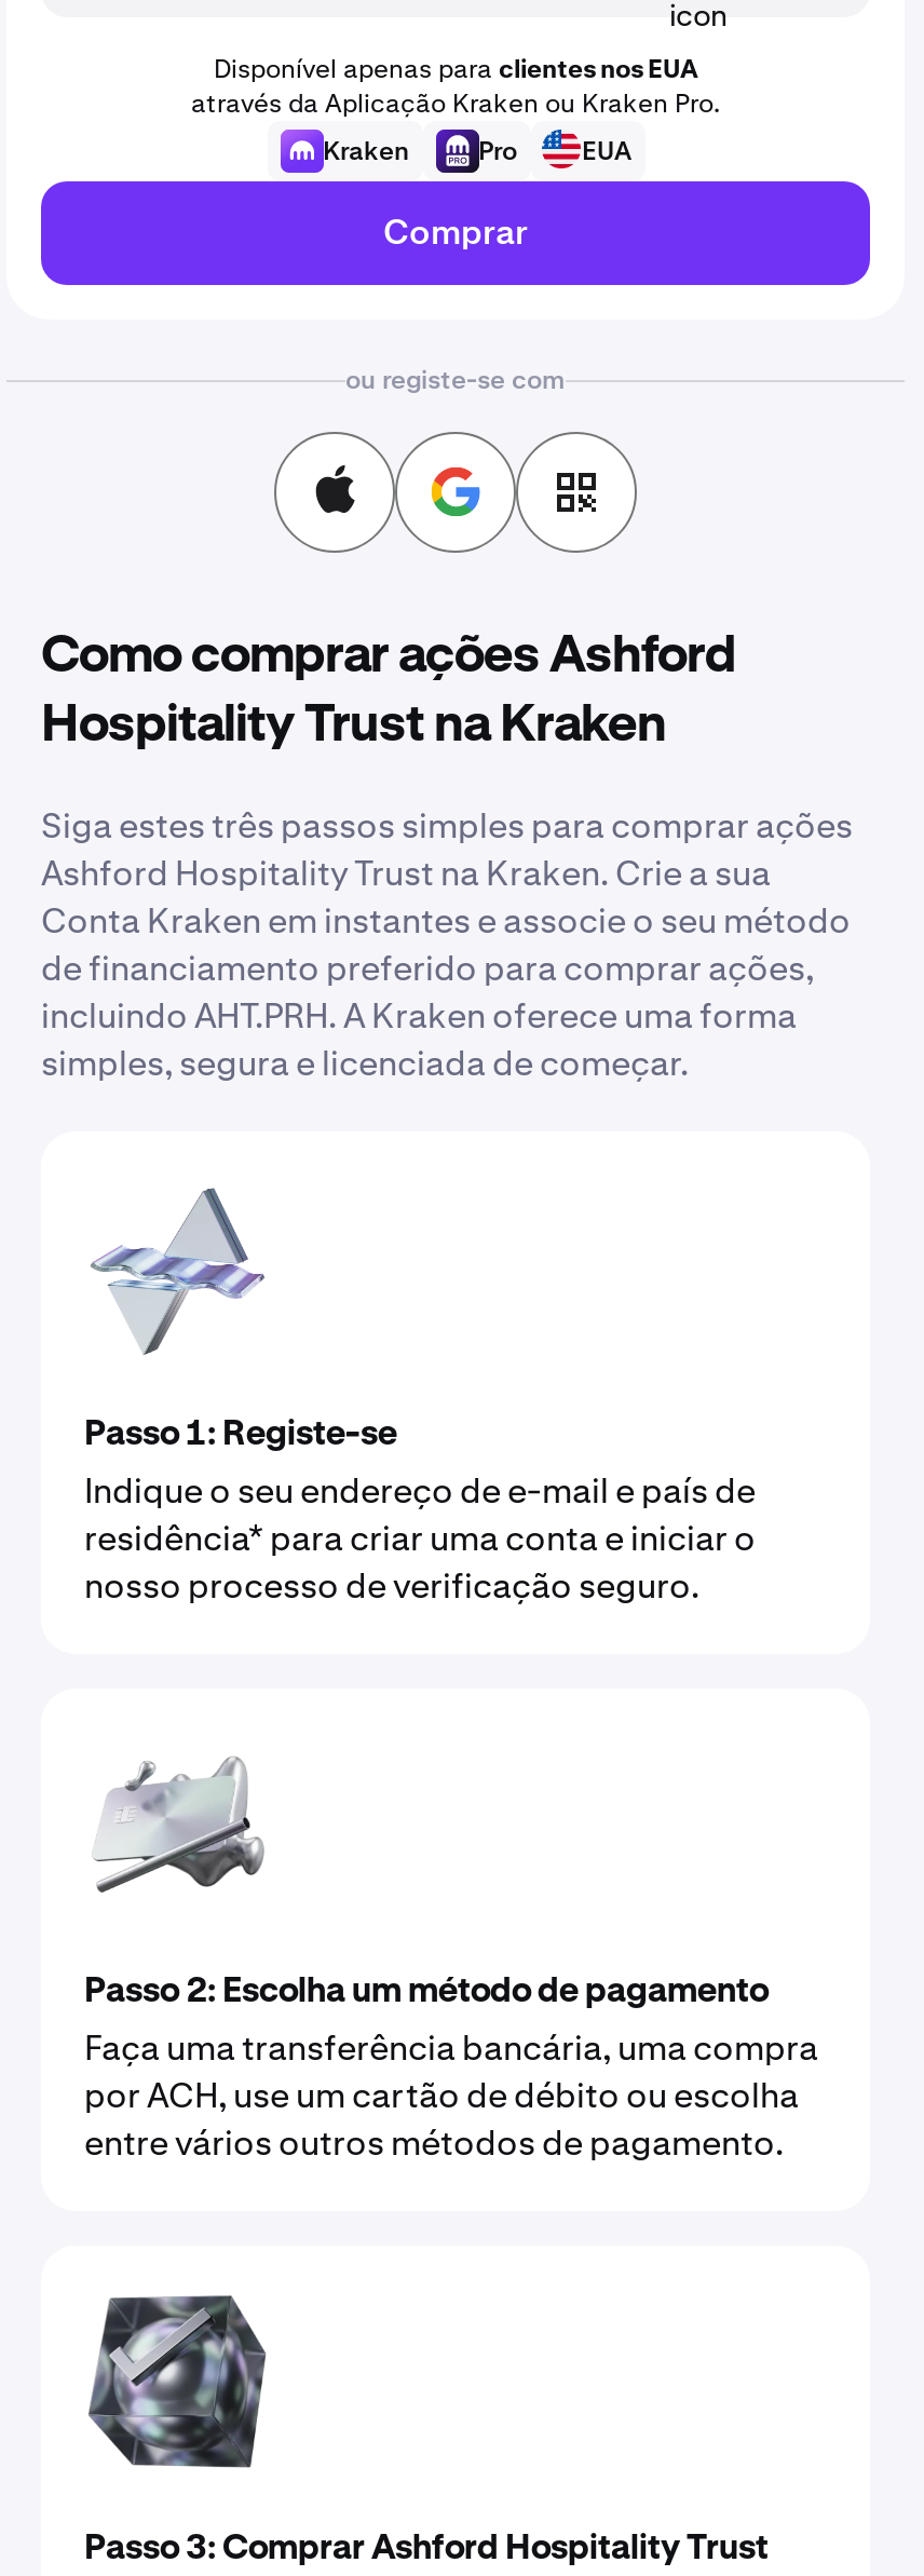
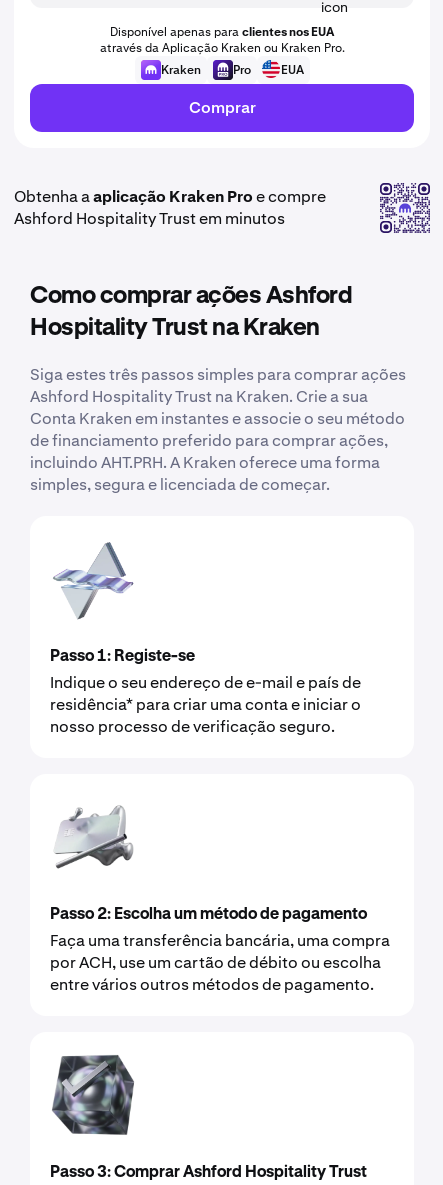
none -> [379,182,431,234] [image]
[345,363,566,397] ou registe-se com -> [14,186,326,229] Obtenha a aplicação Kraken Pro e compre | Ashford Hospitality Trust em minutos

